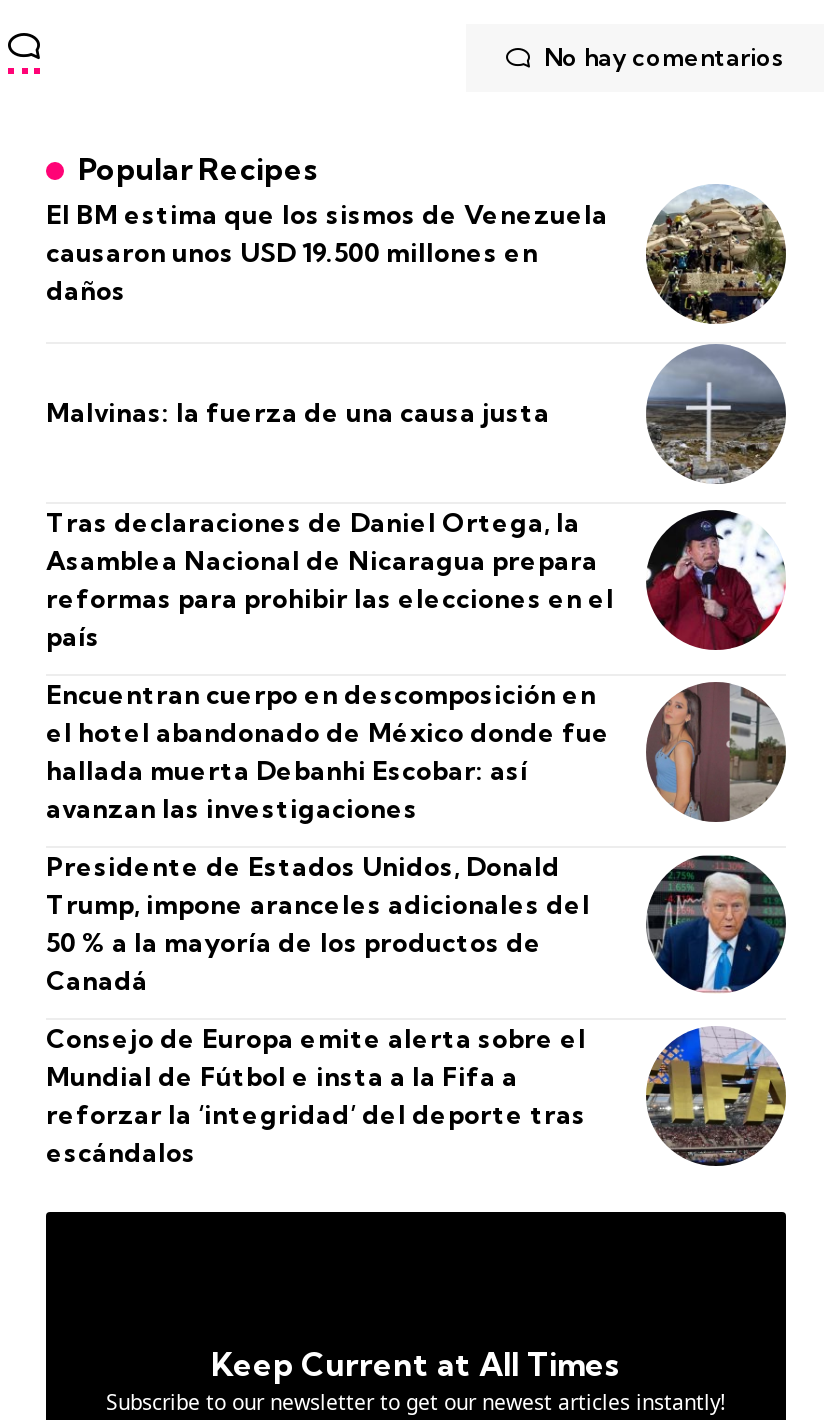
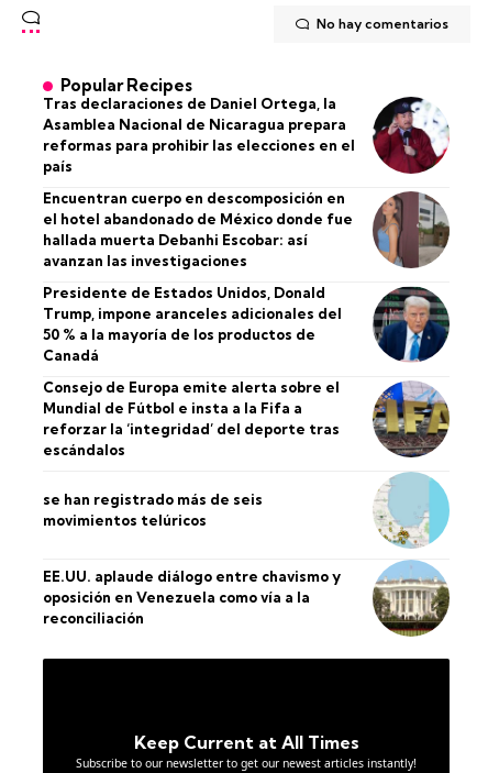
[46,184,788,326] [image] | El BM estima que los sismos de Venezuela | causaron unos USD 19.500 millones en | daños -> none
[644,342,788,486] [image] -> none
[46,397,550,429] Malvinas: la fuerza de una causa justa -> none
moved [46,506,788,1168] -> [43,95,451,459]: [image] | Tras declaraciones de Daniel Ortega, la | Asamblea Nacional de Nicaragua prepara | ... | reforzar la ‘integridad’ del deporte tras | escándalos
none -> [43,472,450,627] [image] | se han registrado más de seis | movimientos telúricos | EE.UU. aplaude diálogo entre chavismo y | oposición en Venezuela como vía a la | reconciliación
none -> [373,557,450,638] [image]

